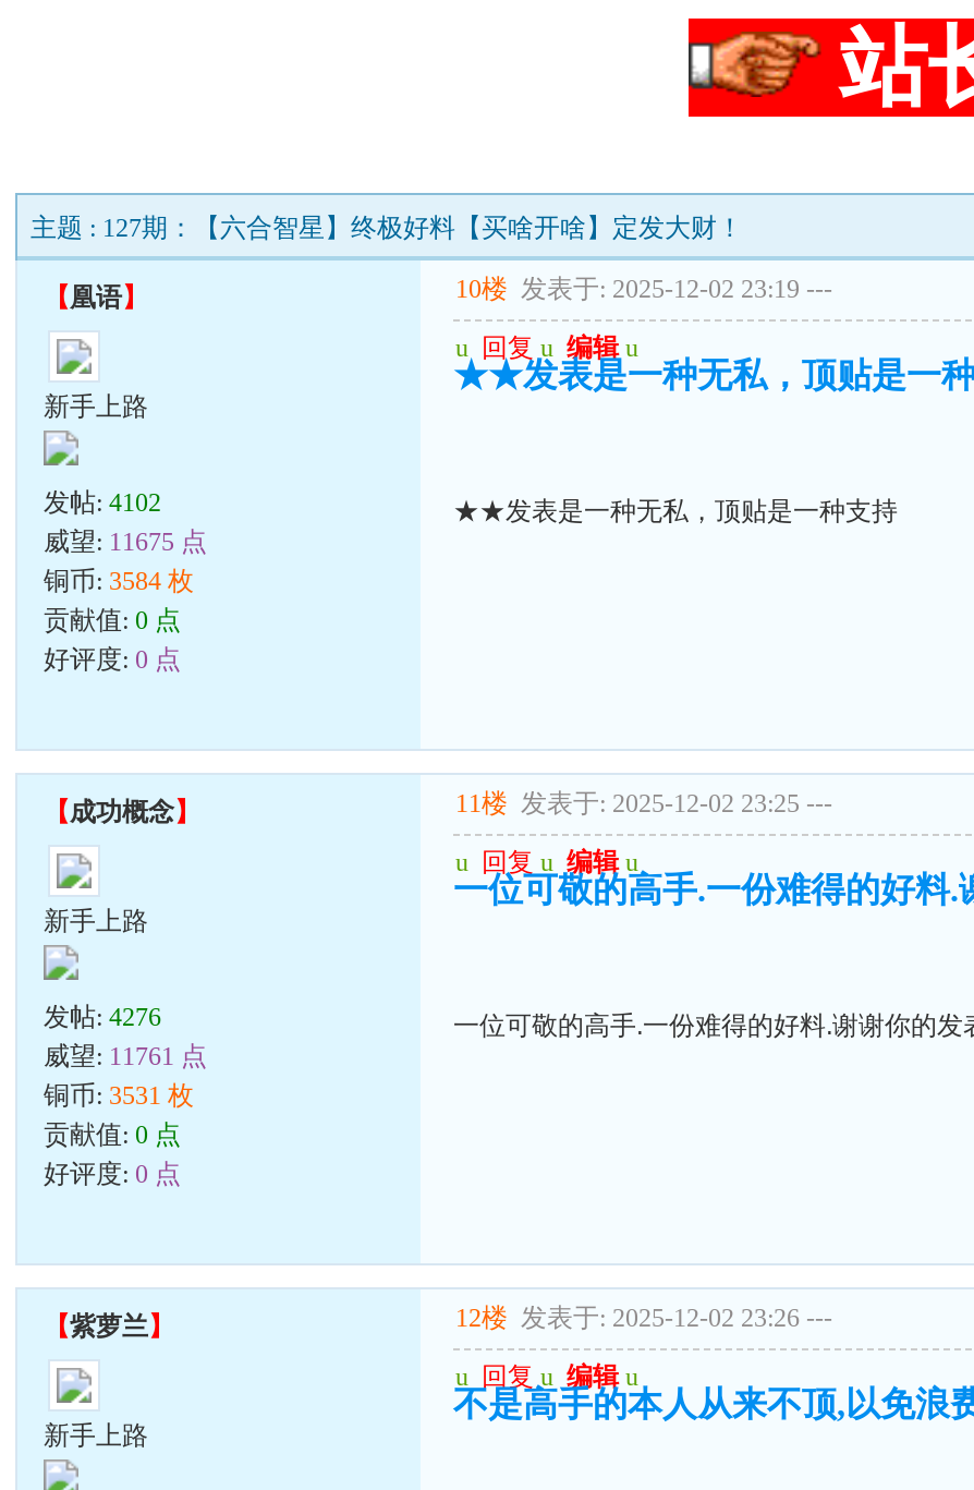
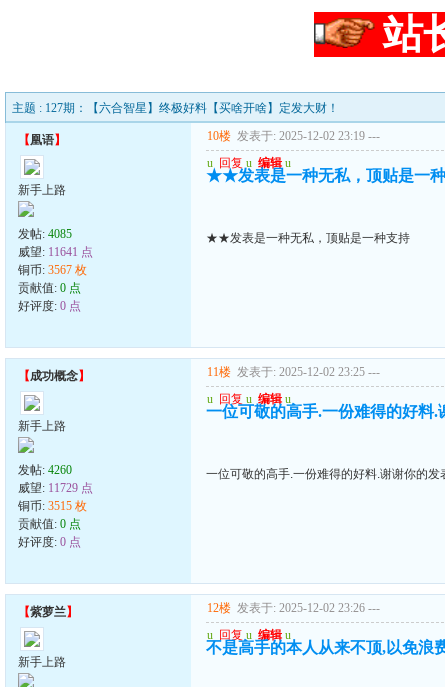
[44,487,161,517] 发帖: 4102 -> [18,227,72,241] 发帖: 4085
[44,526,207,557] 威望: 11675 点 -> [18,245,93,259] 威望: 11641 点
[44,565,194,596] 铜币: 3584 枚 -> [18,263,87,277] 铜币: 3567 枚
[44,1001,161,1032] 发帖: 4276 -> [18,463,72,477] 发帖: 4260
[44,1040,207,1071] 威望: 11761 点 -> [18,481,93,495] 威望: 11729 点
[44,1080,194,1110] 铜币: 3531 枚 -> [18,499,87,513] 铜币: 3515 枚

